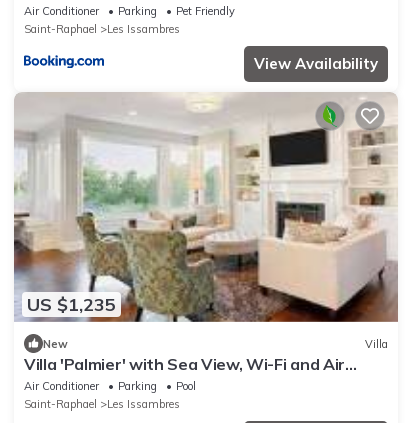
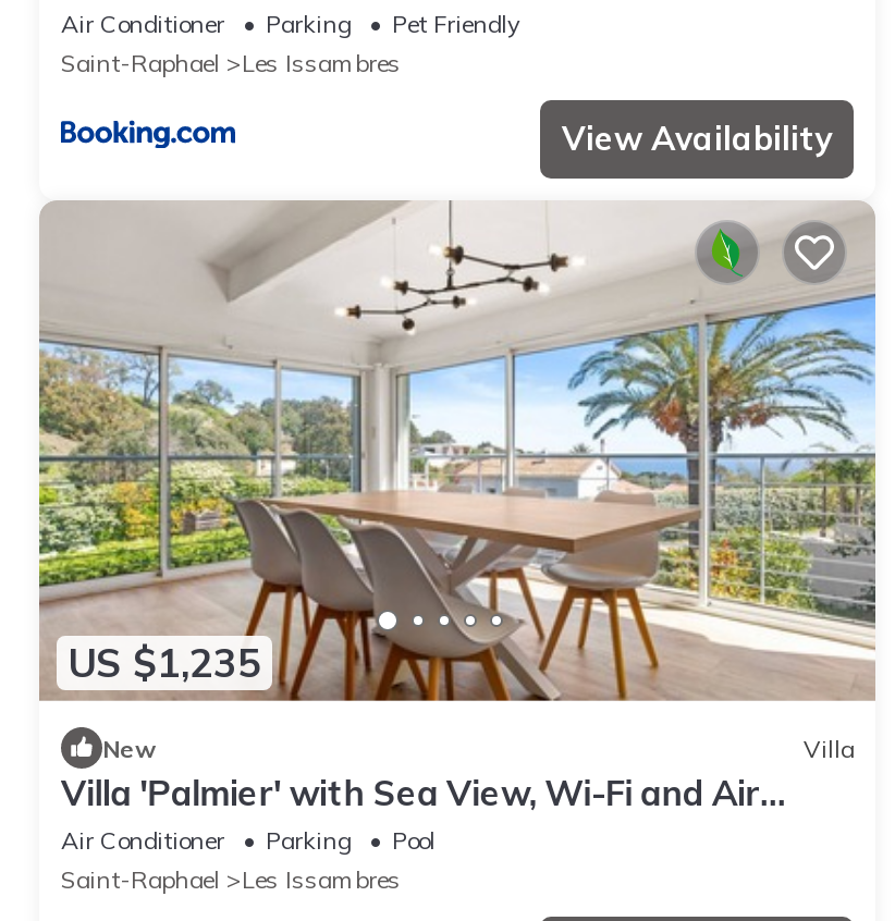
[13,93,398,323] [image] -> [37,200,878,703] [image]

